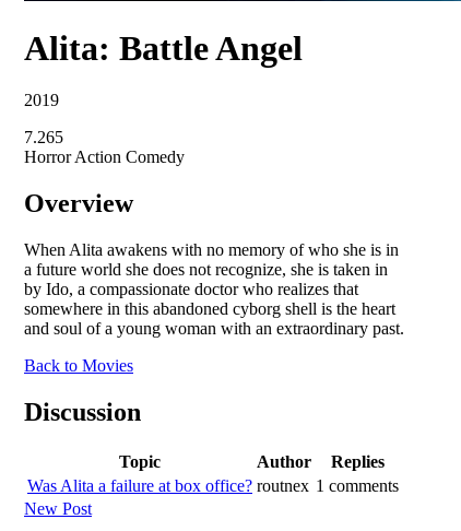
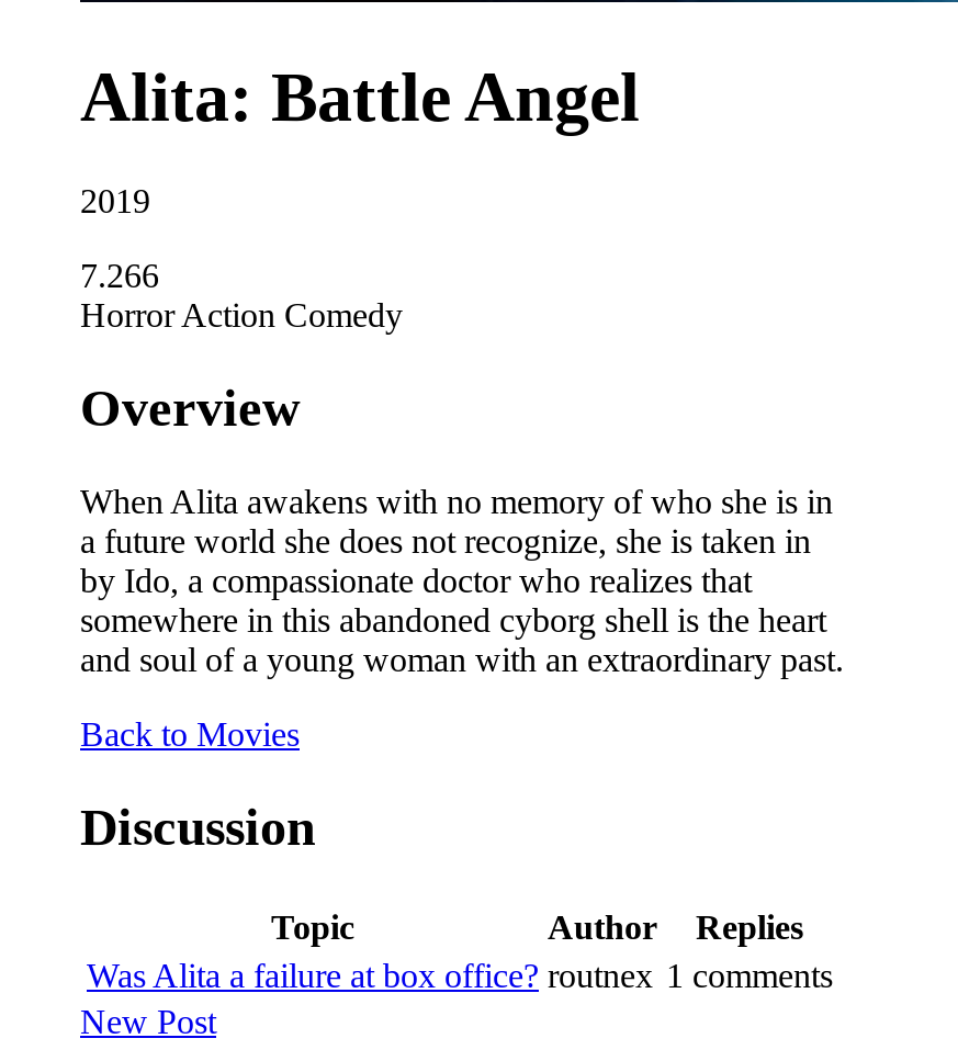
[24,128,63,147] 7.265 -> [80,258,159,295] 7.266

